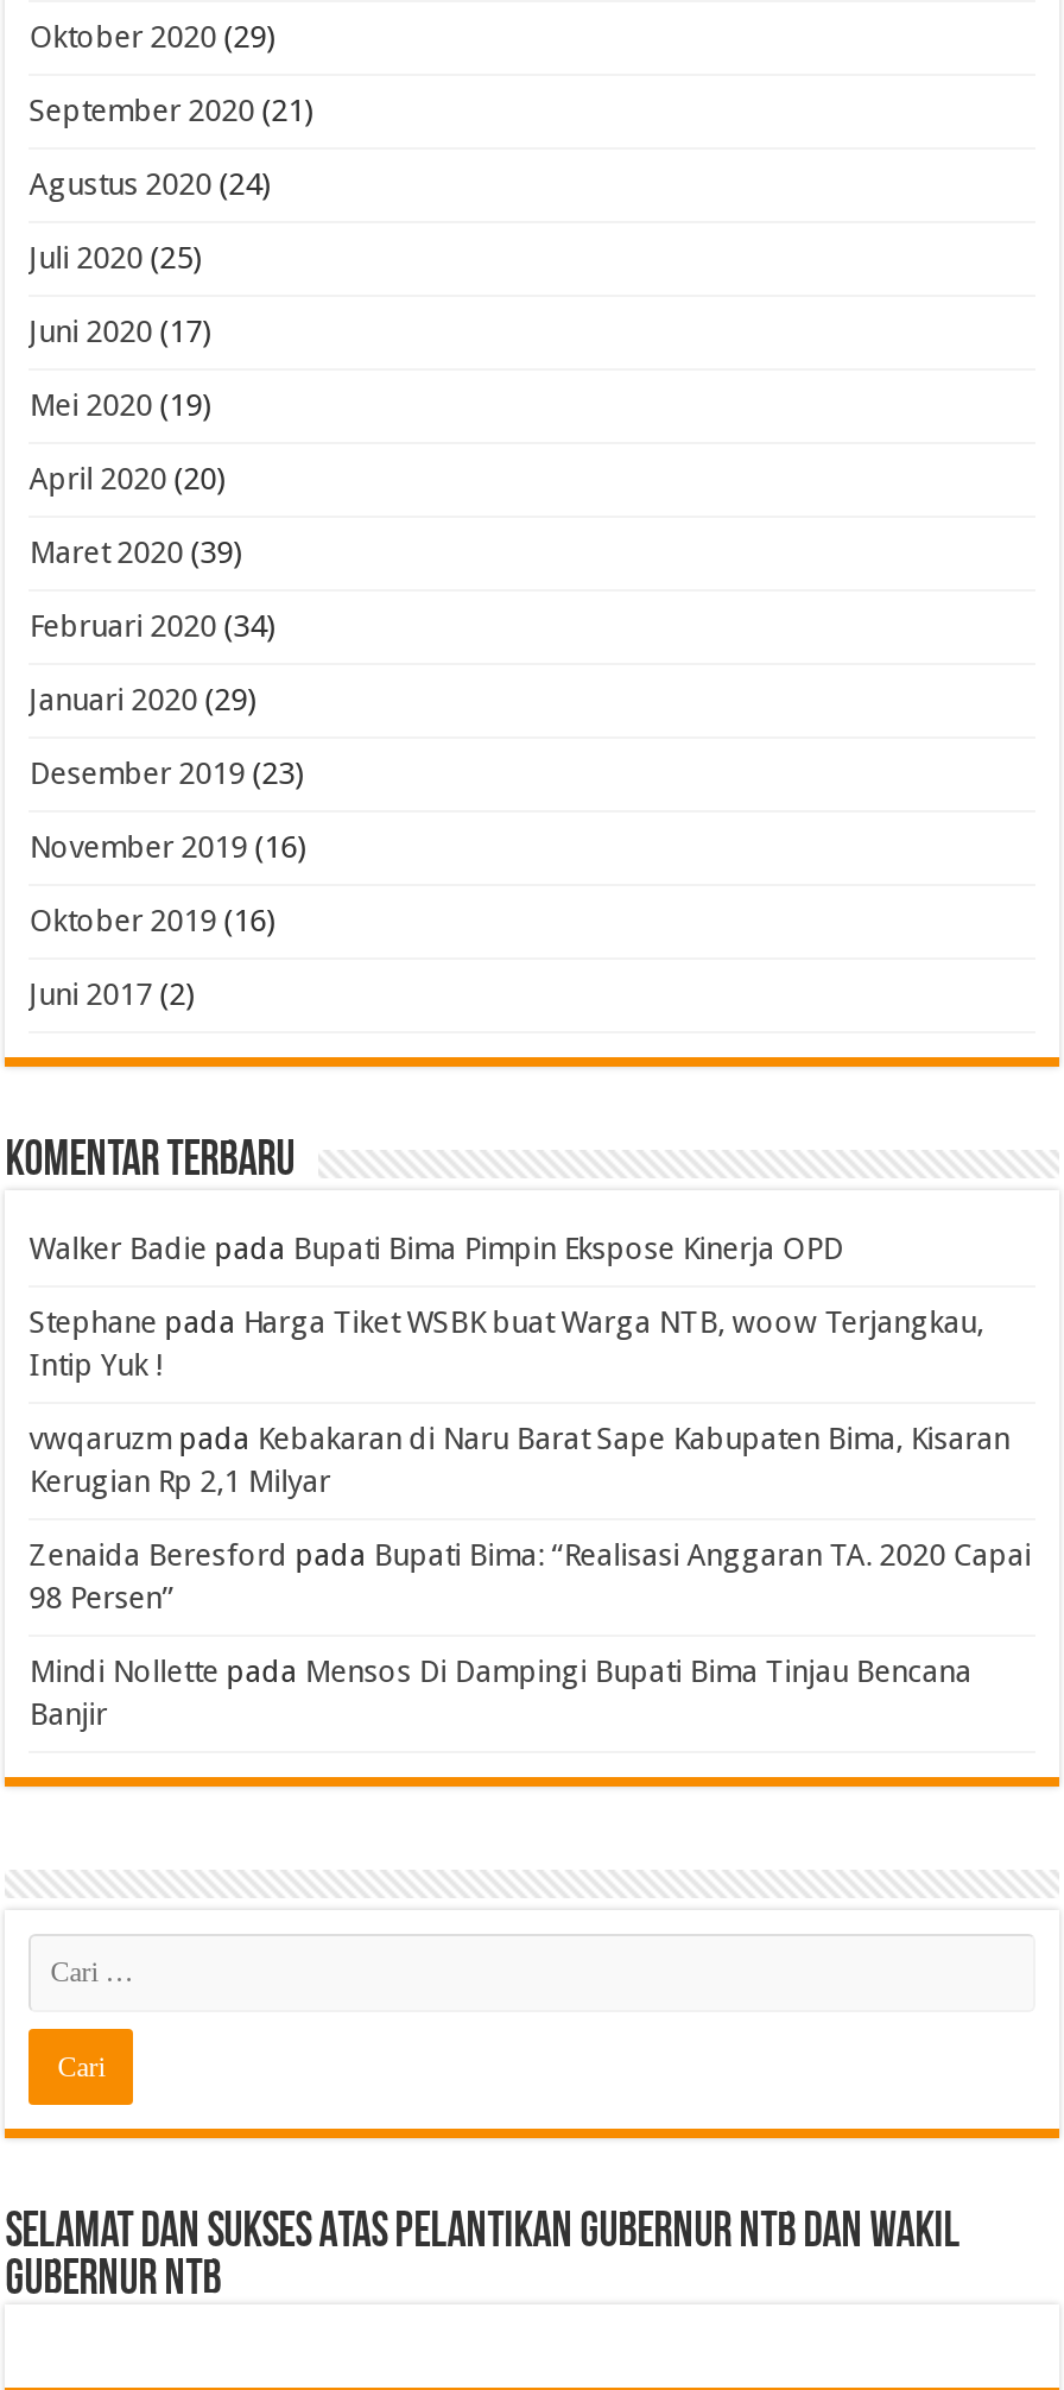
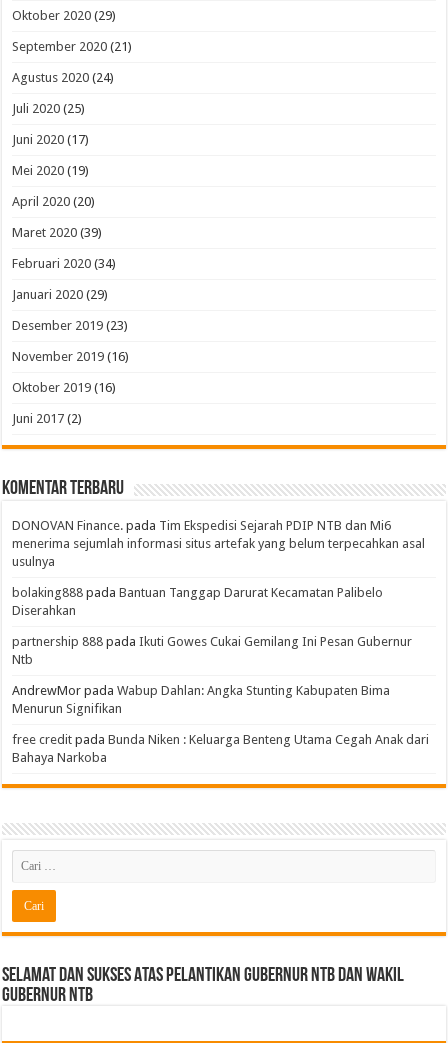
[29,1231,844,1266] Walker Badie pada Bupati Bima Pimpin Ekspose Kinerja OPD -> [12,518,425,569] DONOVAN Finance. pada Tim Ekspedisi Sejarah PDIP NTB dan Mi6 | menerima sejumlah informasi situs artefak yang belum terpecahkan asal | usulnya
[29,1304,984,1383] Stephane pada Harga Tiket WSBK buat Warga NTB, woow Terjangkau, | Intip Yuk ! -> [12,585,383,618] bolaking888 pada Bantuan Tanggap Darurat Kecamatan Palibelo | Diserahkan
[29,1421,1010,1499] vwqaruzm pada Kebakaran di Naru Barat Sape Kabupaten Bima, Kisaran | Kerugian Rp 2,1 Milyar -> [12,634,412,667] partnership 888 pada Ikuti Gowes Cukai Gemilang Ini Pesan Gubernur | Ntb
[29,1537,1031,1616] Zenaida Beresford pada Bupati Bima: “Realisasi Anggaran TA. 2020 Capai | 98 Persen” -> [12,683,390,716] AndrewMor pada Wabup Dahlan: Angka Stunting Kabupaten Bima | Menurun Signifikan
[29,1654,972,1732] Mindi Nollette pada Mensos Di Dampingi Bupati Bima Tinjau Bencana | Banjir -> [12,732,429,765] free credit pada Bunda Niken : Keluarga Benteng Utama Cegah Anak dari | Bahaya Narkoba

